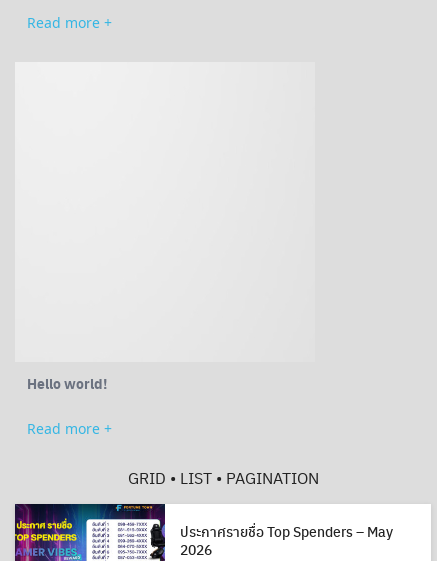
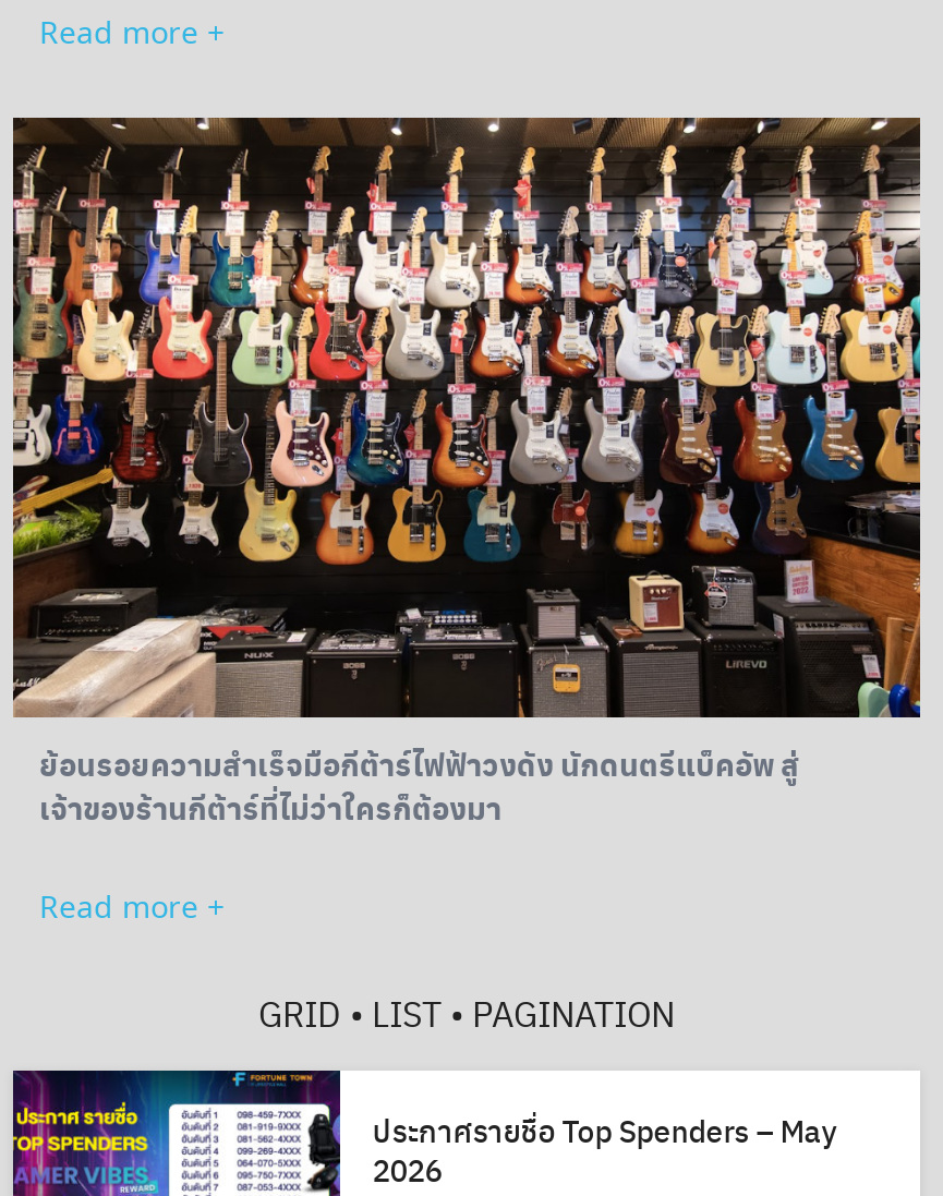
none -> [11,114,922,721] [image]
[27,373,107,394] Hello world! -> [39,742,800,832] ย้อนรอยความสำเร็จมือกีต้าร์ไฟฟ้าวงดัง นักดนตรีแบ็คอัพ สู่ | เจ้าของร้านกีต้าร์ที่ไม่ว่าใครก็ต้องมา

